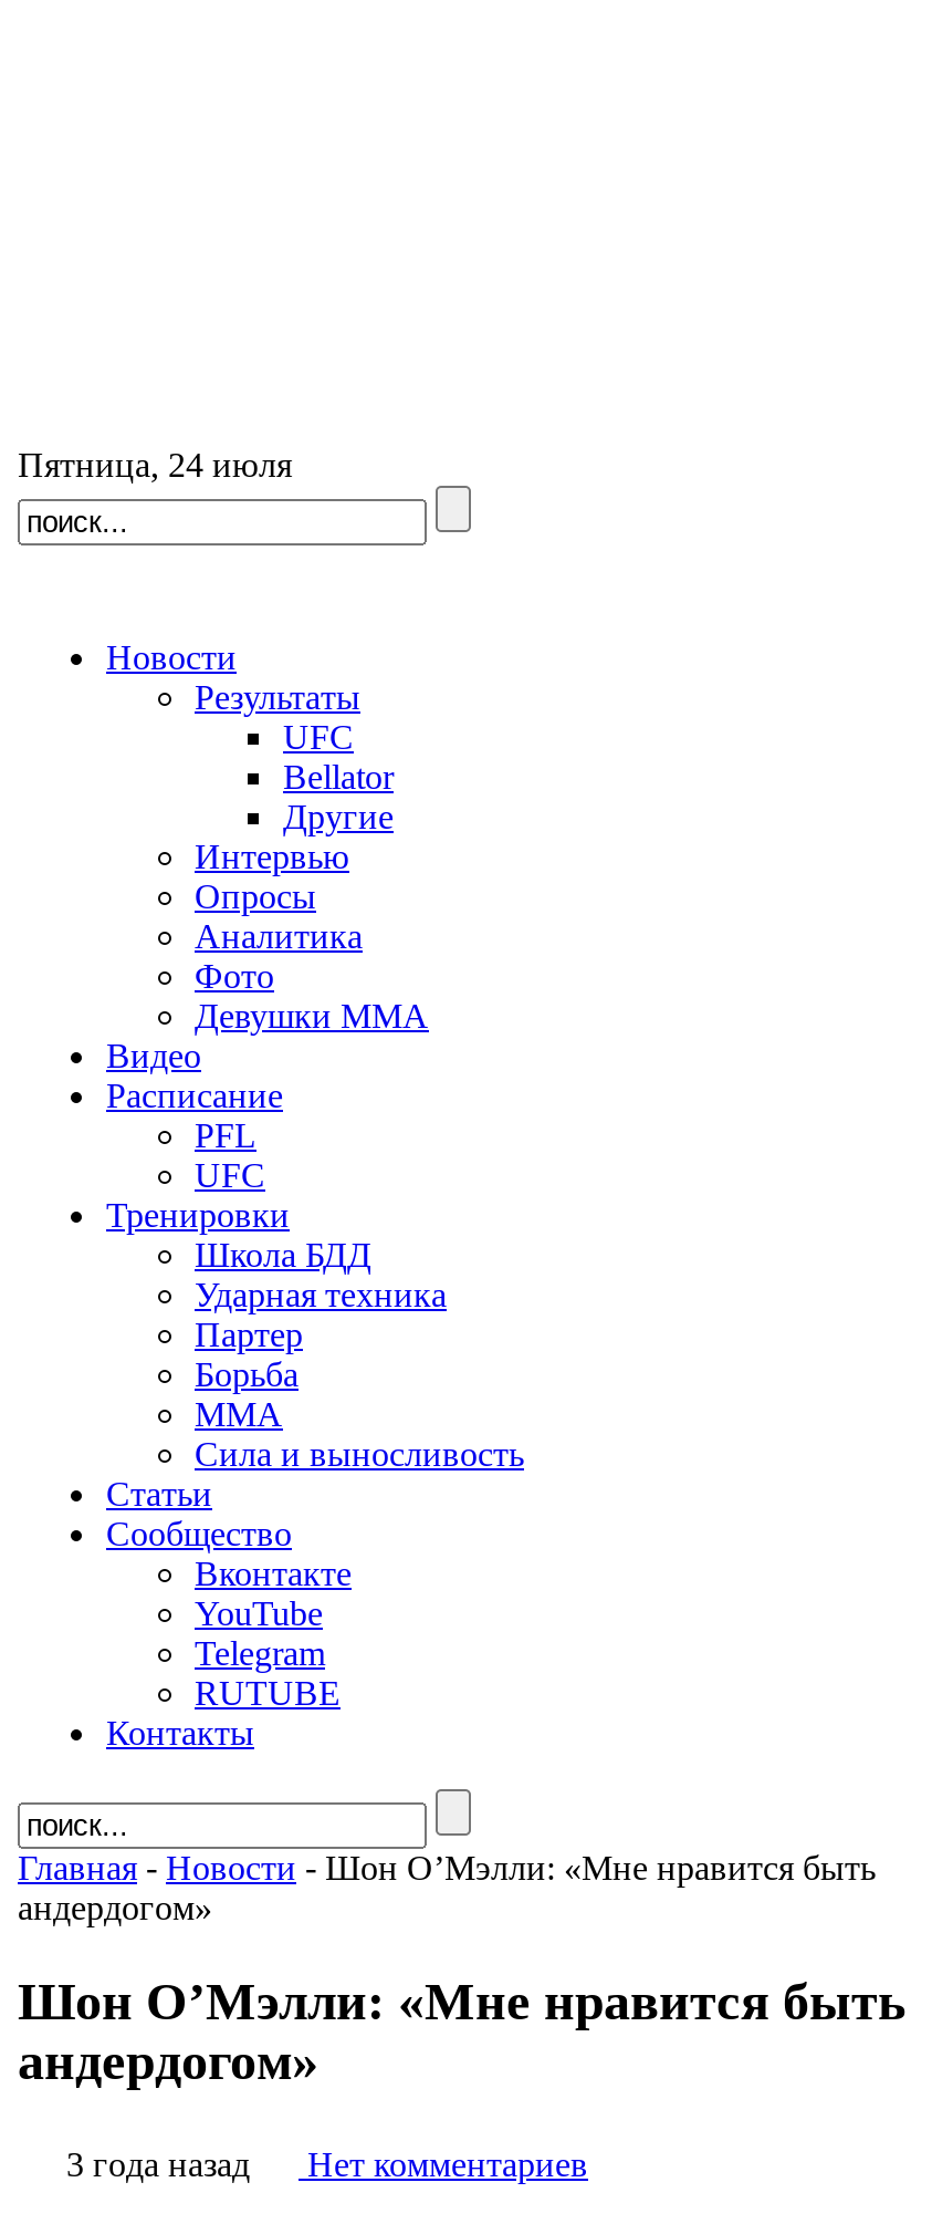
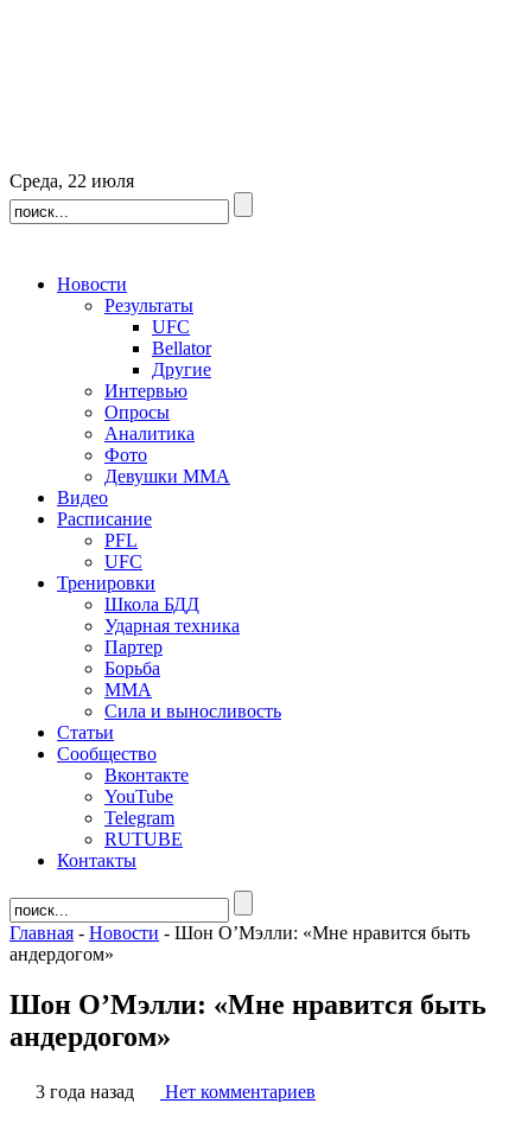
[18,446,292,484] Пятница, 24 июля -> [9,171,134,191] Среда, 22 июля

